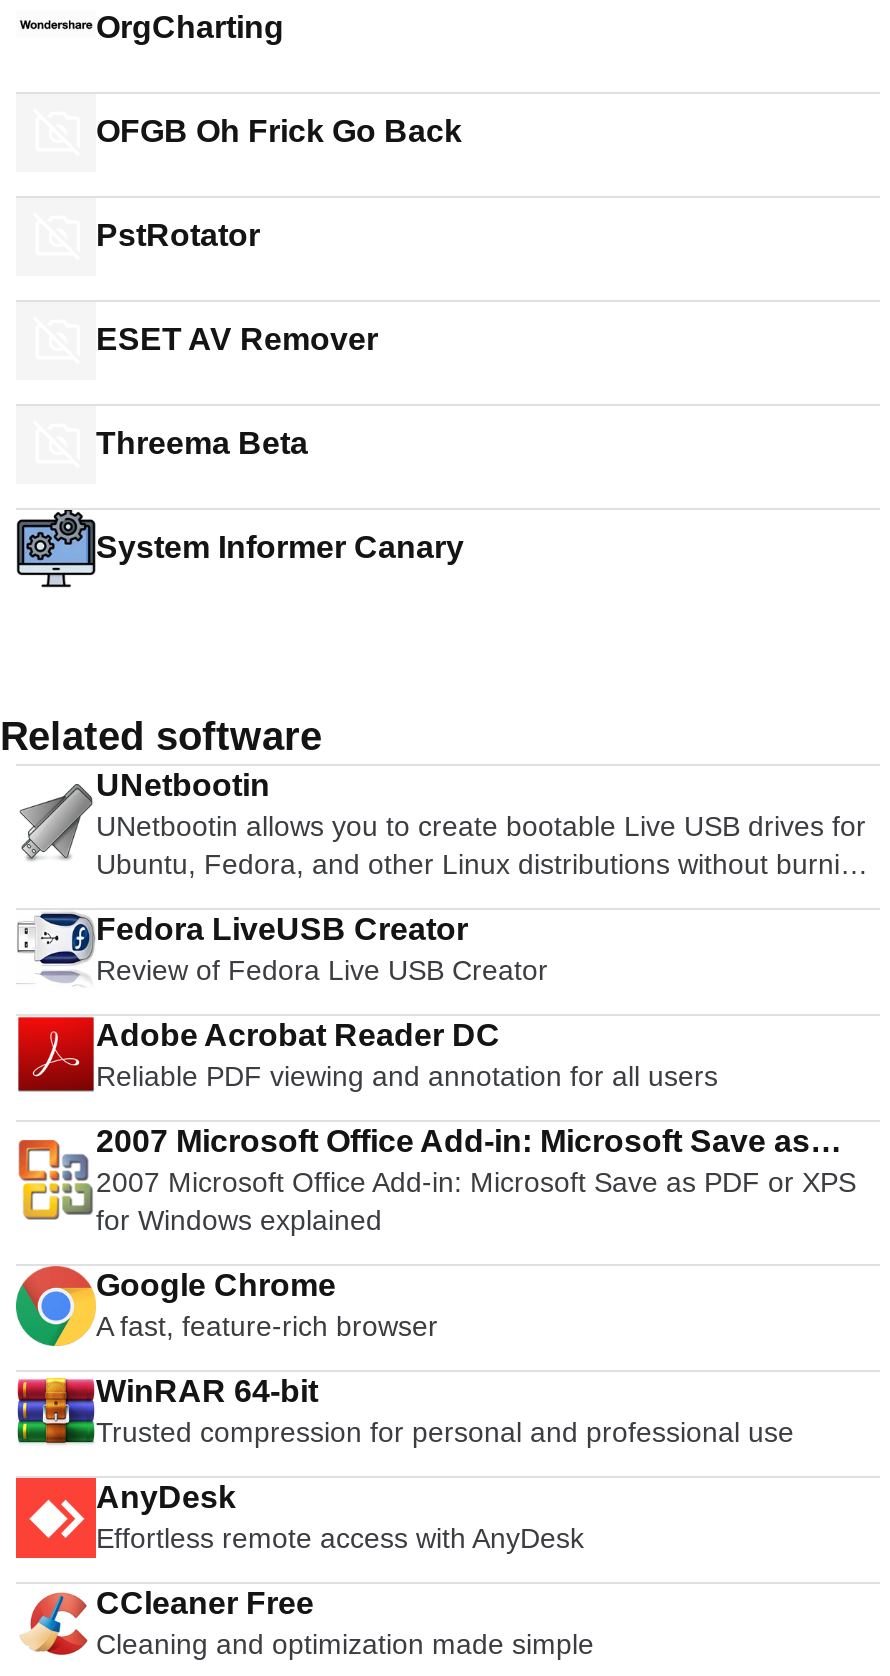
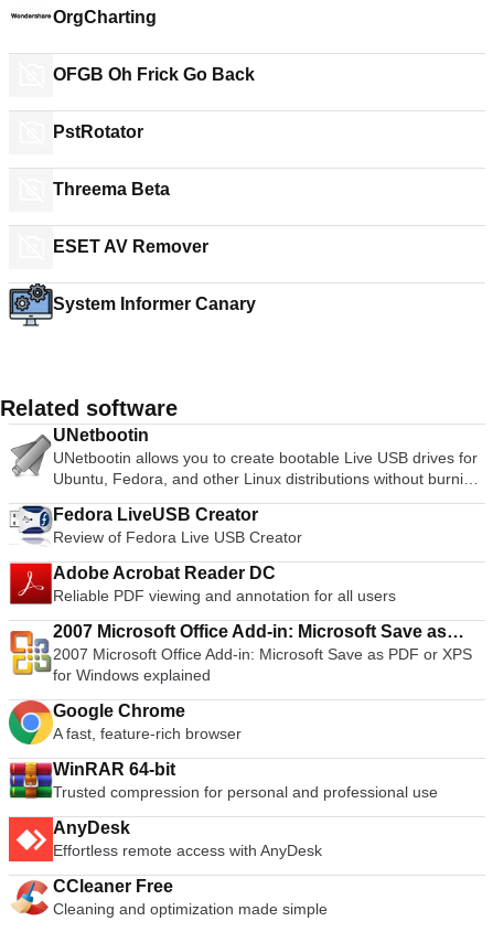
moved [96,322,380,356] -> [53,237,210,256]: ESET AV Remover
moved [96,426,308,460] -> [53,180,170,199]: Threema Beta

